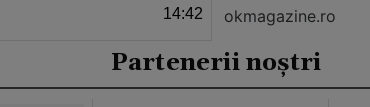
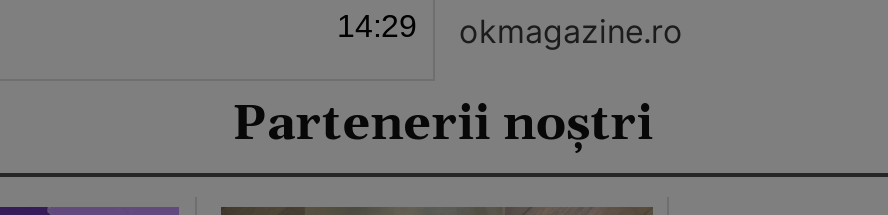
[163,5,336,26] 14:42 okmagazine.ro -> [337,8,683,50] 14:29 okmagazine.ro

